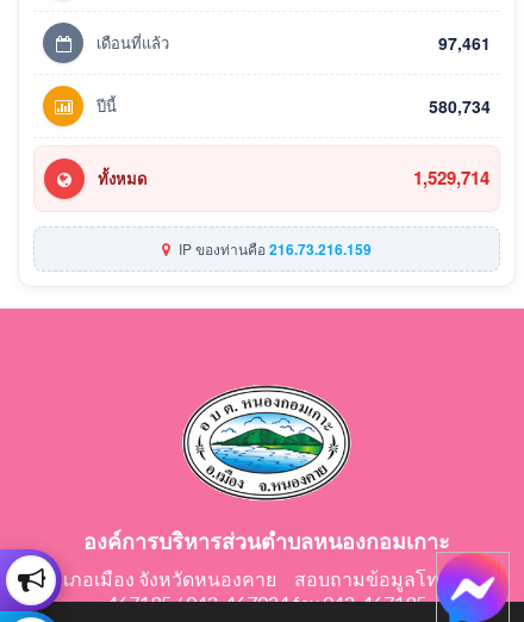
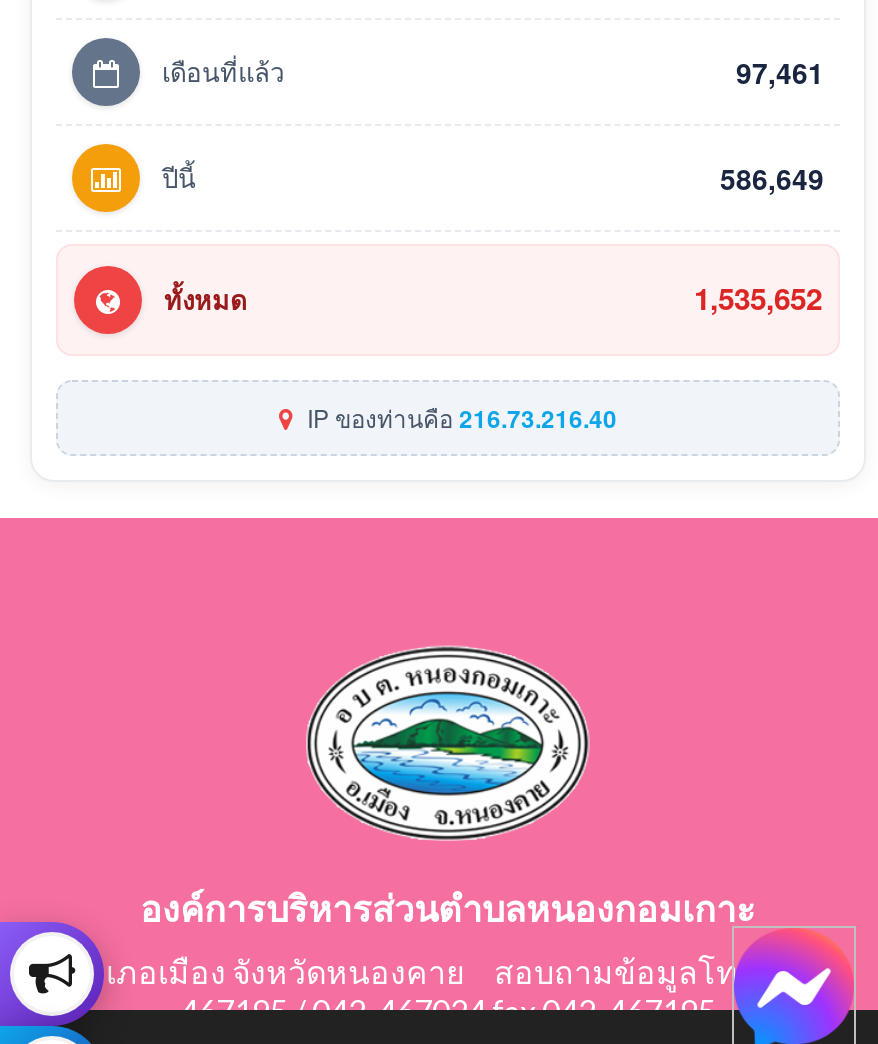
[429,94,491,118] 580,734 -> [720,157,824,197] 586,649
[413,165,489,191] 1,529,714 -> [694,276,822,320] 1,535,652
[175,238,372,259] IP ของท่านคือ216.73.216.159 -> [301,399,617,435] IP ของท่านคือ216.73.216.40

